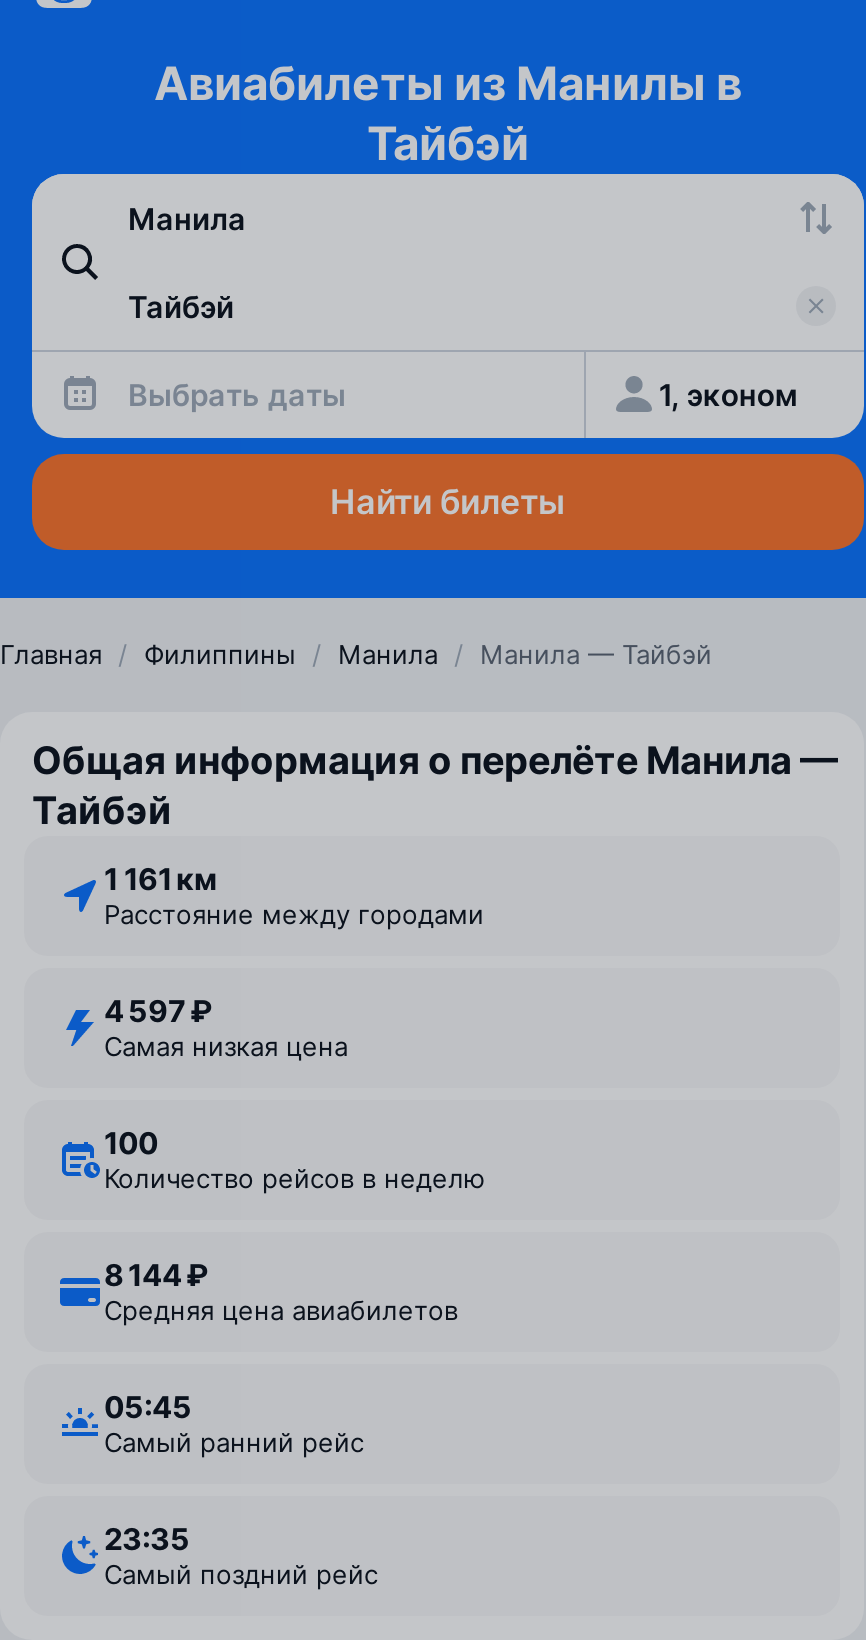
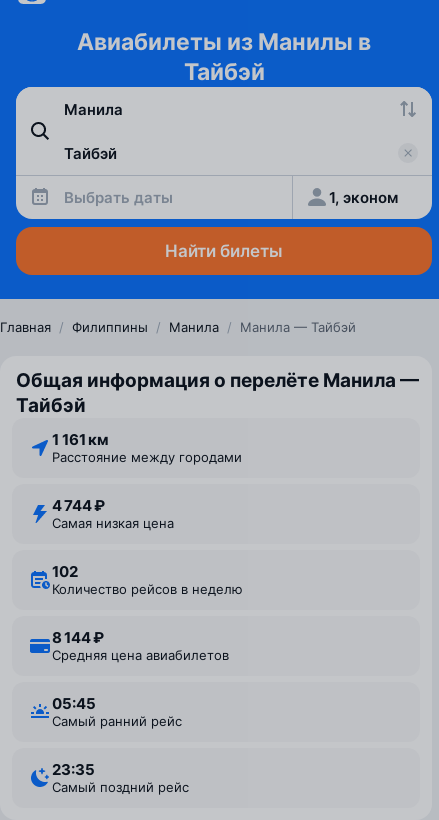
[104,992,212,1030] 4 597 ₽ -> [52,496,105,515] 4 744 ₽
[104,1124,158,1162] 100 -> [52,562,78,581] 102

